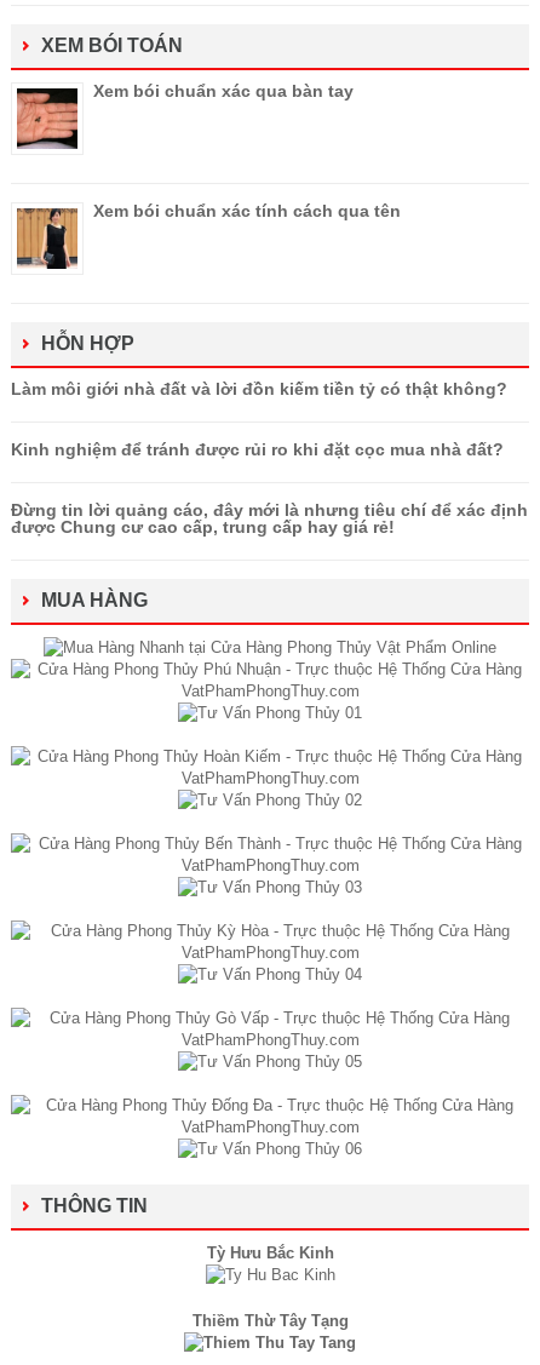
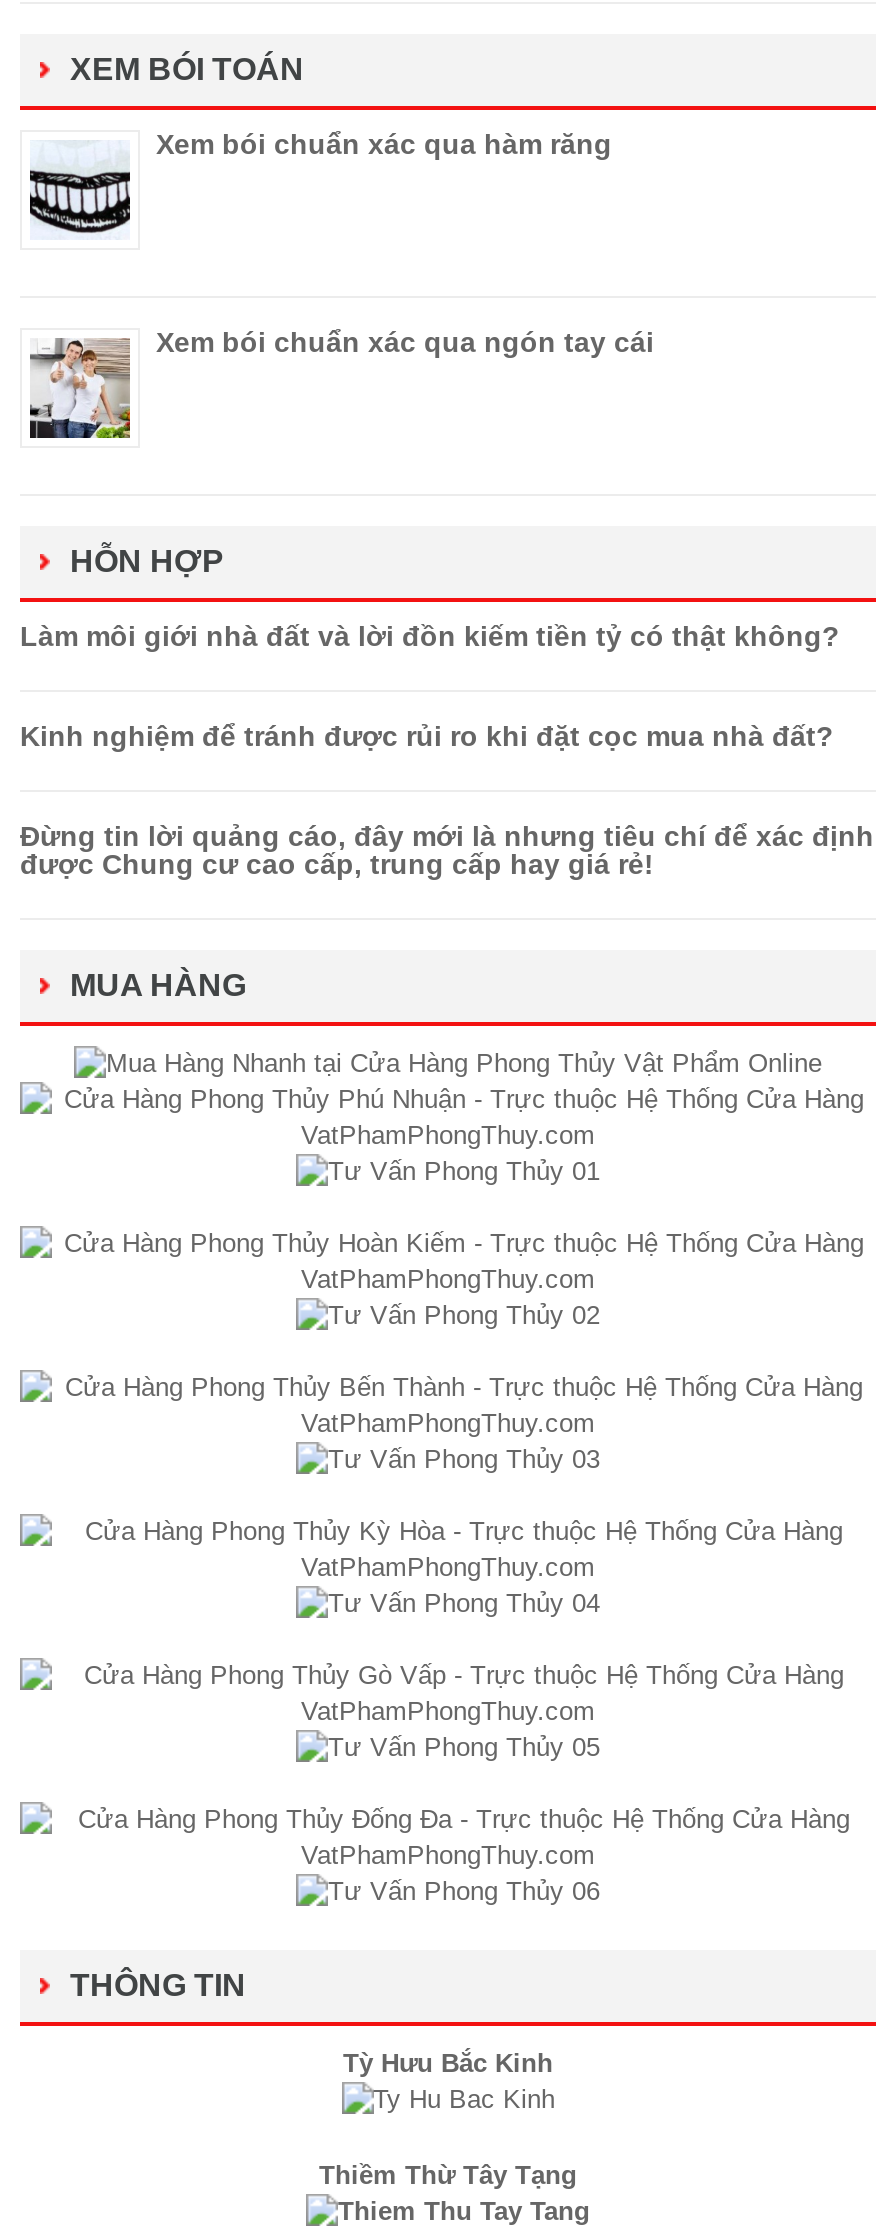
[16,81,354,150] [image] | Xem bói chuẩn xác qua bàn tay -> [28,128,612,240] [image] | Xem bói chuẩn xác qua hàm răng
[16,201,401,270] [image] | Xem bói chuẩn xác tính cách qua tên -> [28,326,654,440] [image] | Xem bói chuẩn xác qua ngón tay cái

